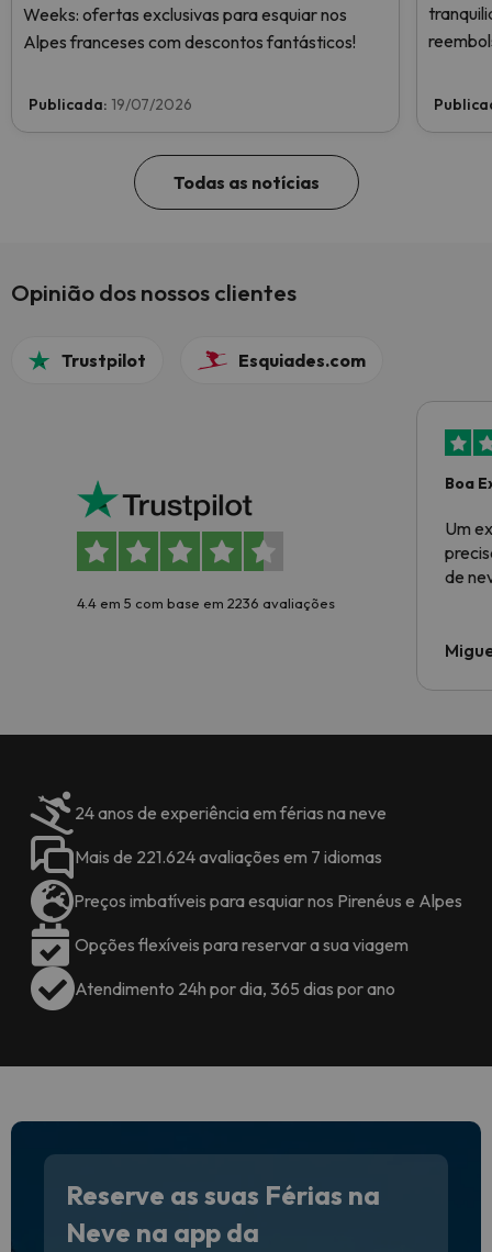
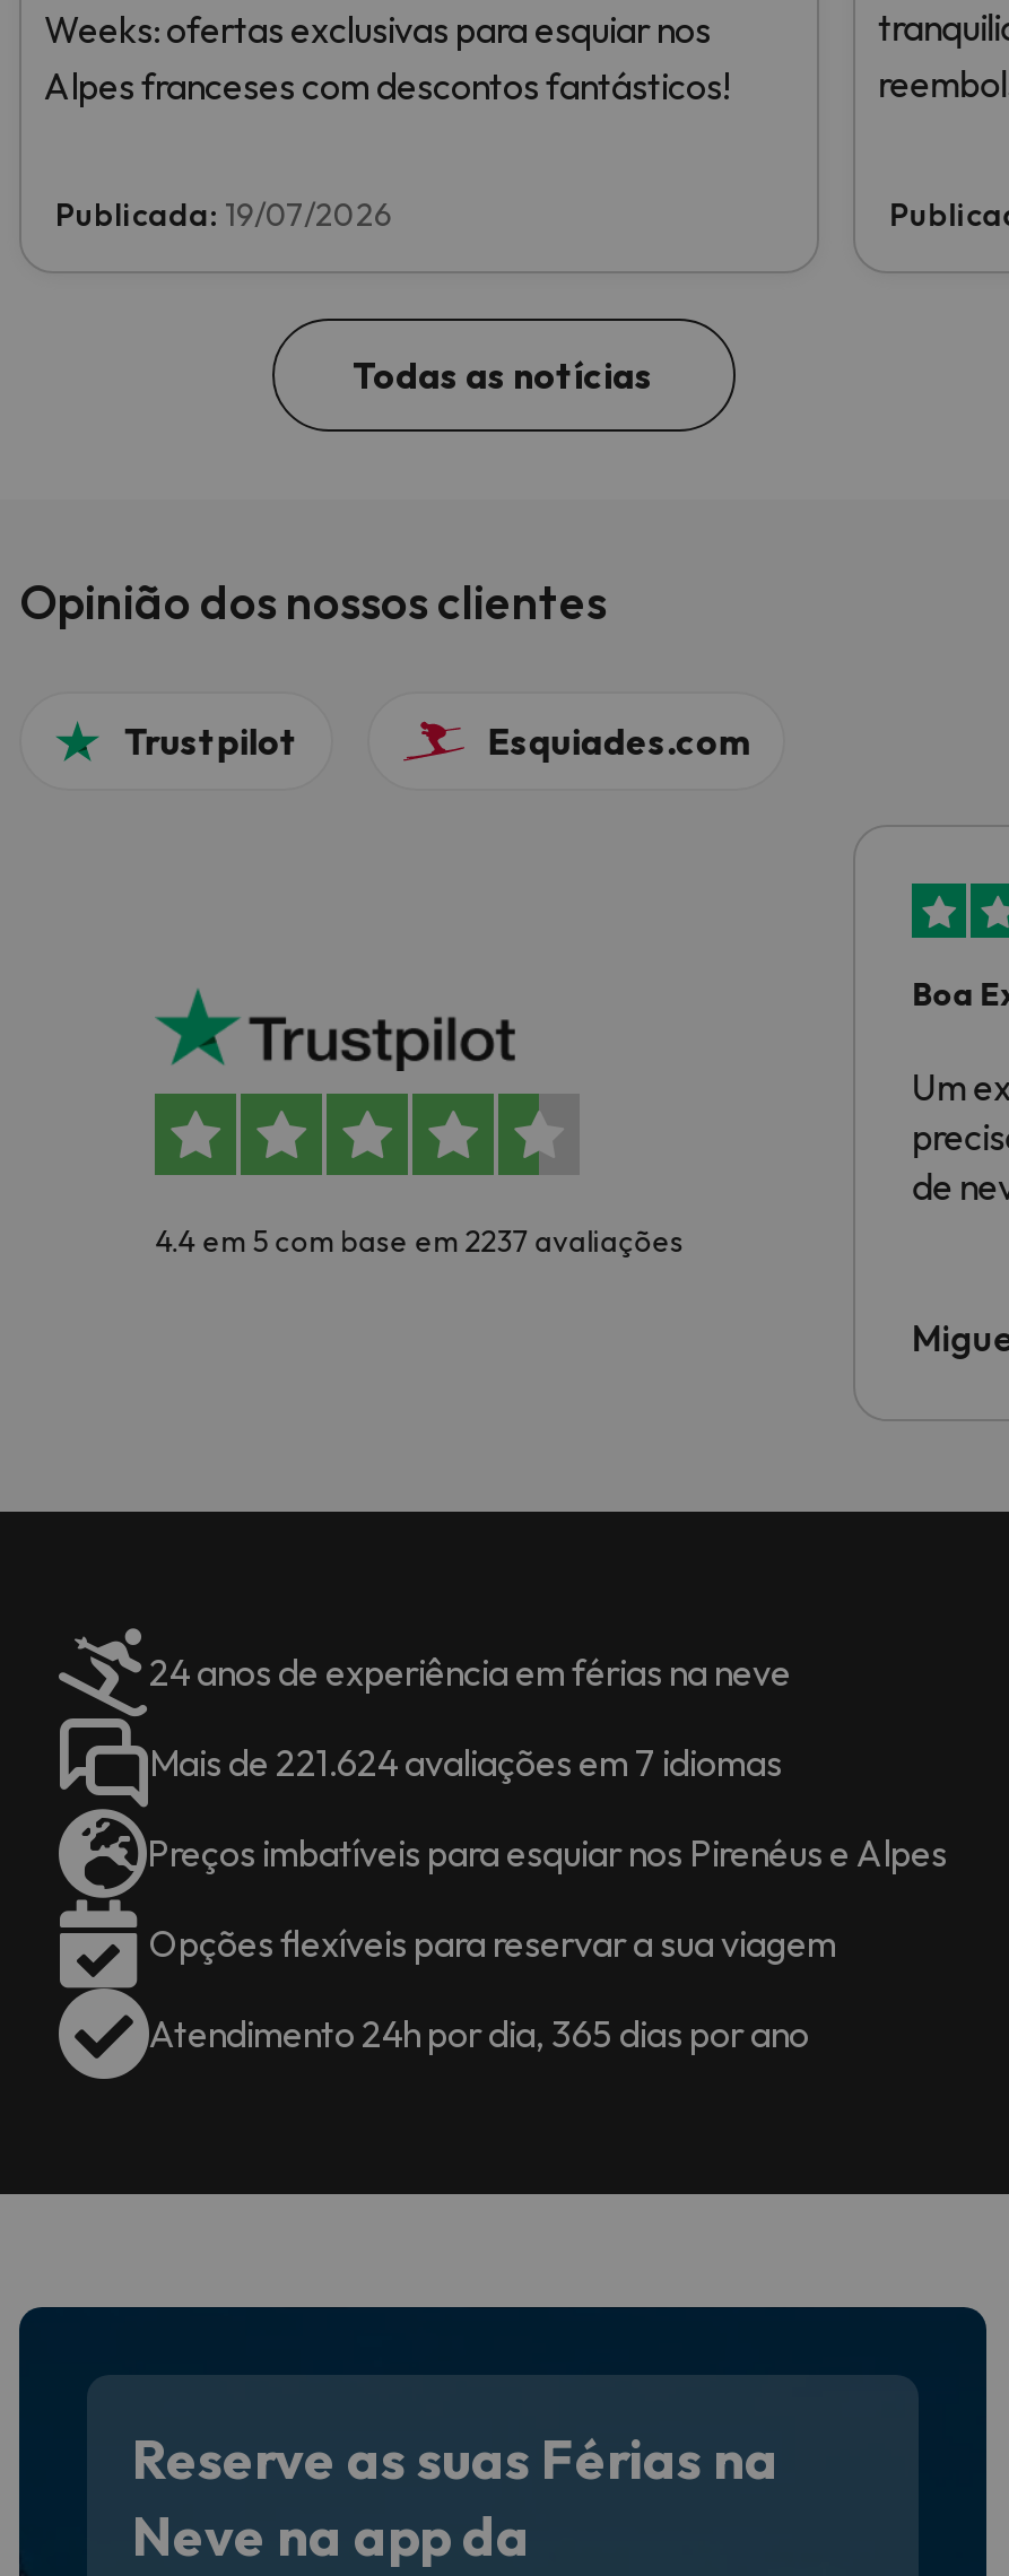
[76,595,335,612] 4.4 em 5 com base em 2236 avaliações -> [155,1223,684,1260] 4.4 em 5 com base em 2237 avaliações

